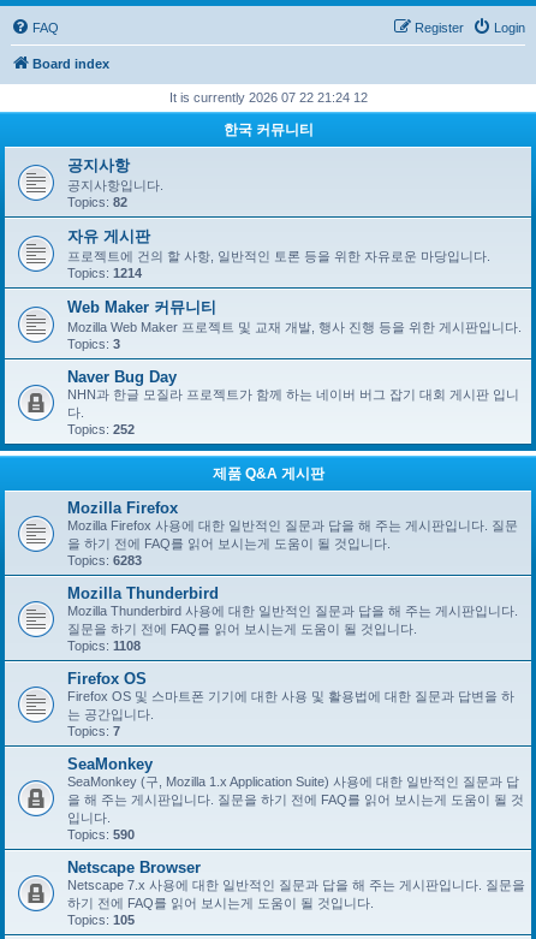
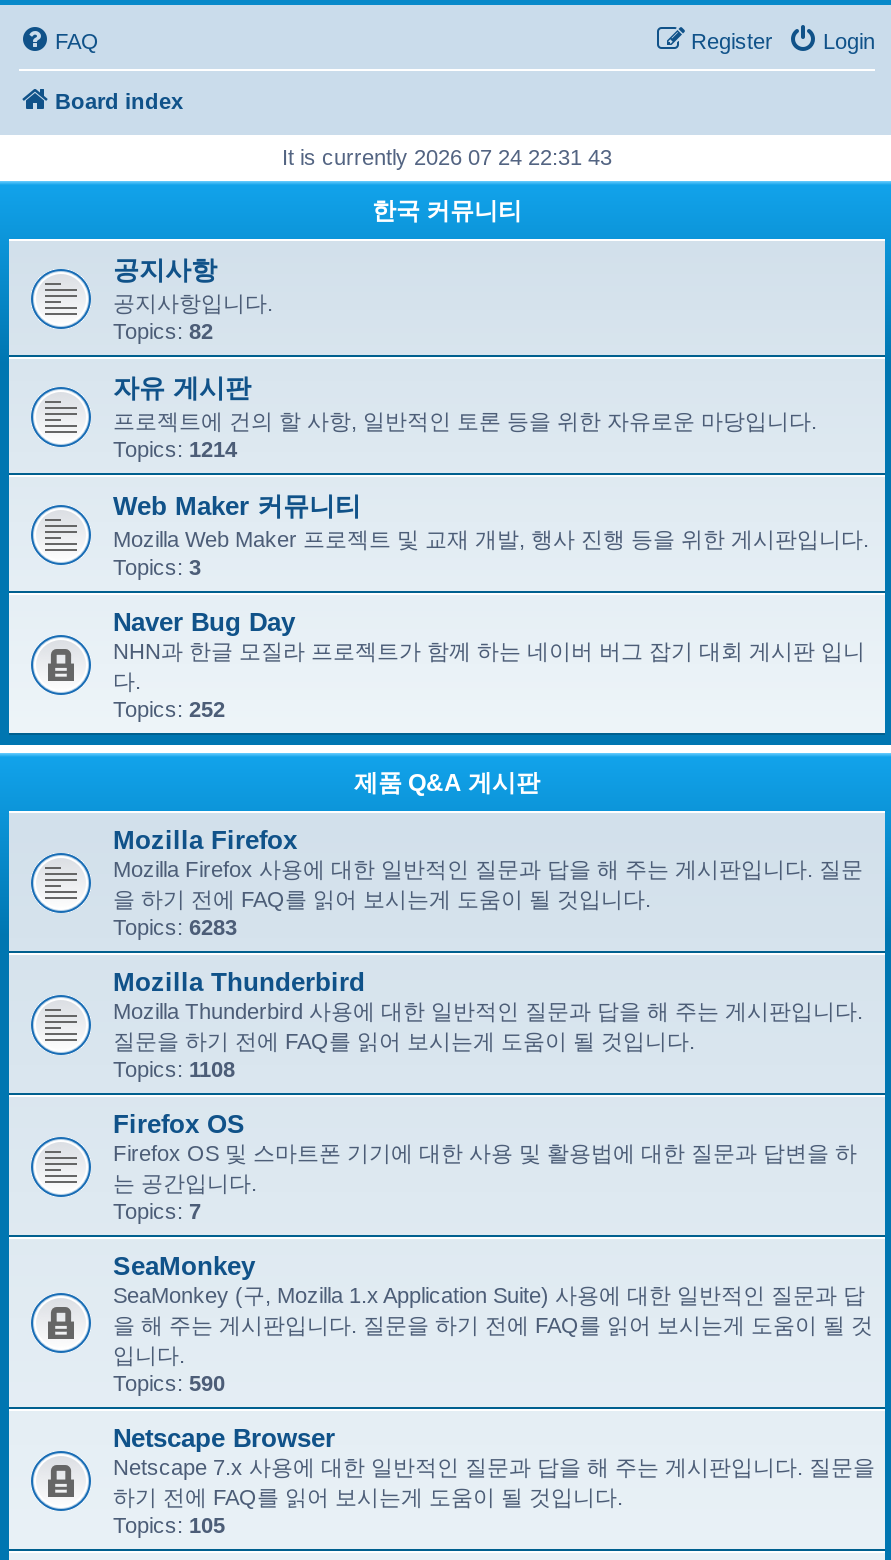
[169,90,367,105] It is currently 2026 07 22 21:24 12 -> [282,145,612,169] It is currently 2026 07 24 22:31 43

